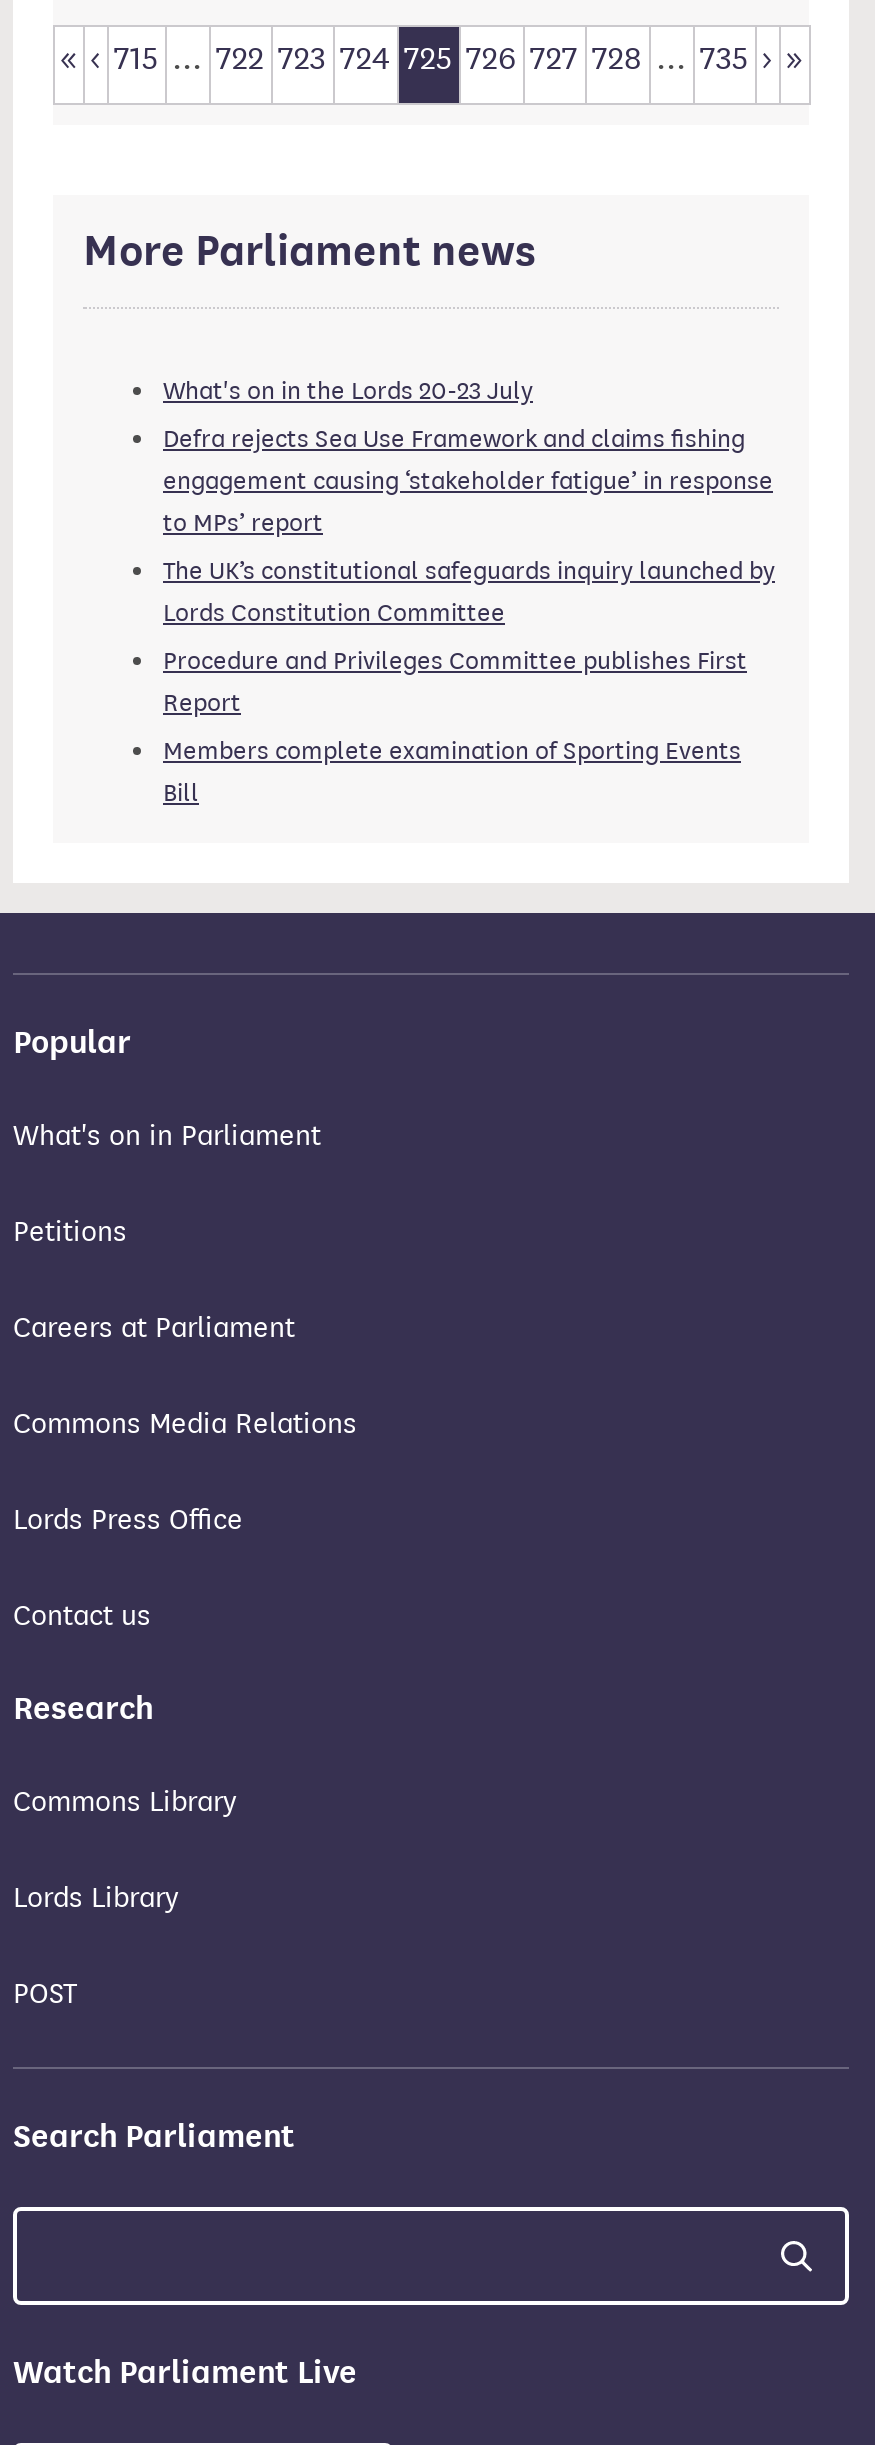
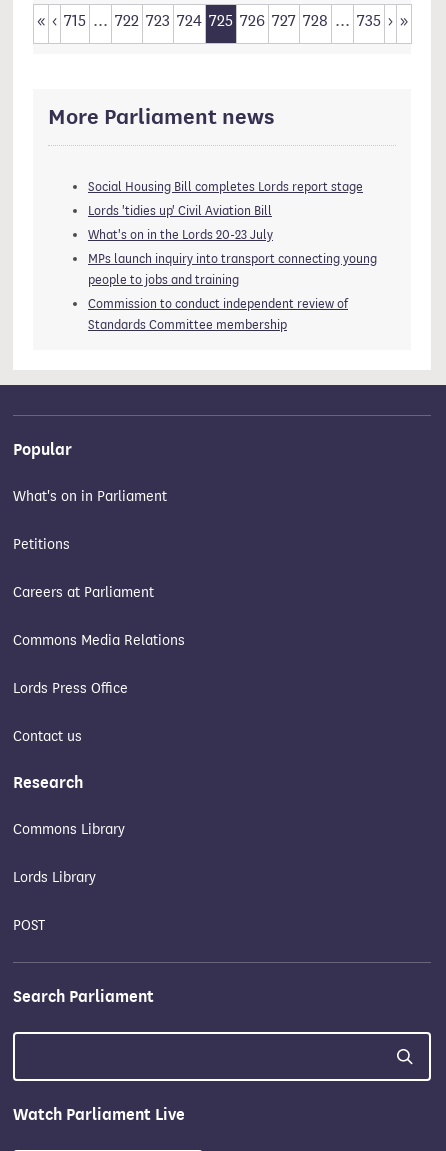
none -> [88,179,363,218] Social Housing Bill completes Lords report stage | Lords 'tidies up' Civil Aviation Bill
moved [163,375,533,405] -> [88,227,273,242]: What's on in the Lords 20-23 July
[163,423,775,807] Defra rejects Sea Use Framework and claims fishing | engagement causing ‘stakeholder fatigue’ in response | to MPs’ report | The UK’s constitutional safeguards inquiry launched by | Lords Constitution Committee | Procedure and Privileges Committee publishes First | Report | Members complete examination of Sporting Events | Bill -> [88,251,377,332] MPs launch inquiry into transport connecting young | people to jobs and training | Commission to conduct independent review of | Standards Committee membership

